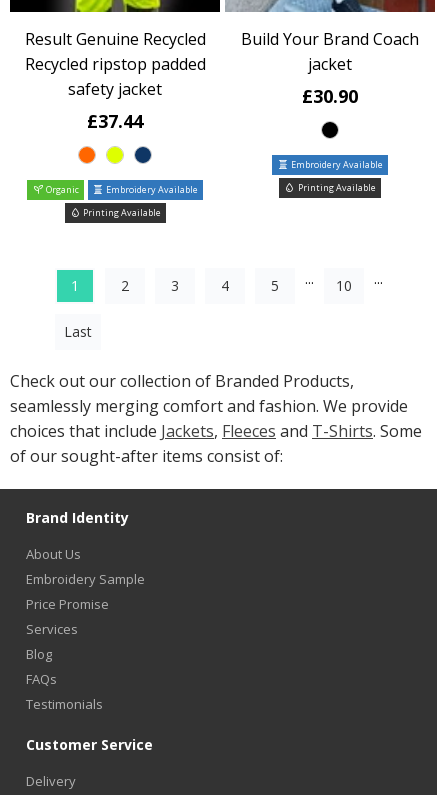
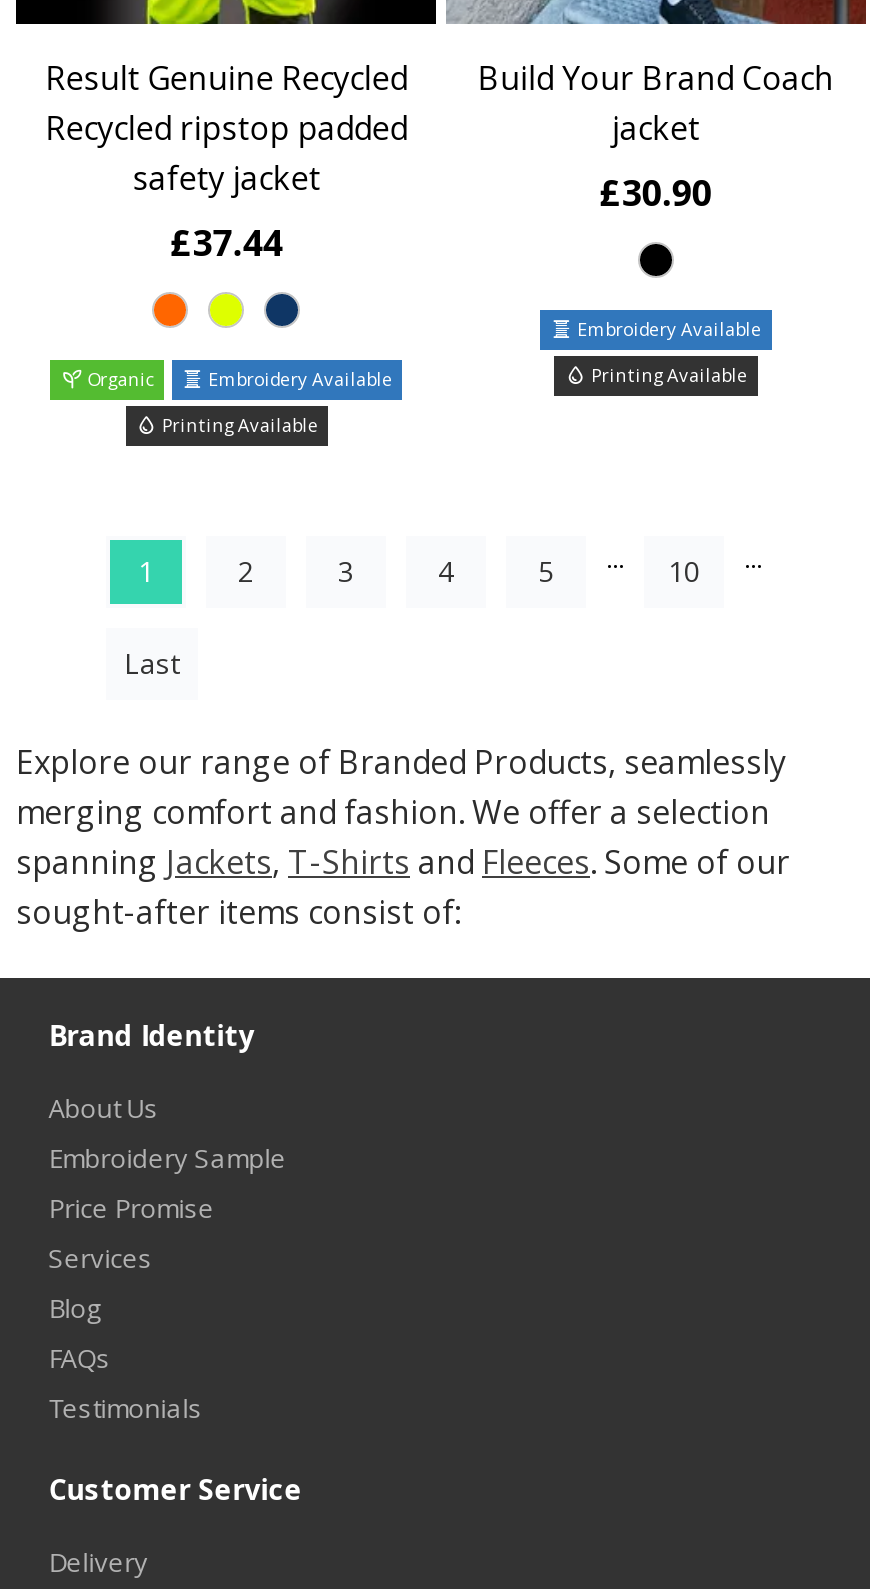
[10,370,422,467] Check out our collection of Branded Products, | seamlessly merging comfort and fashion. We provide | choices that include Jackets, Fleeces and T-Shirts. Some | of our sought-after items consist of: -> [16,740,790,934] Explore our range of Branded Products, seamlessly | merging comfort and fashion. We offer a selection | spanning Jackets, T-Shirts and Fleeces. Some of our | sought-after items consist of:

